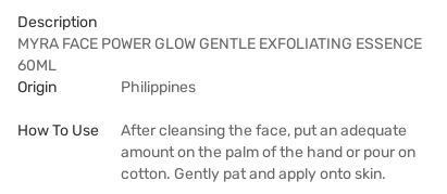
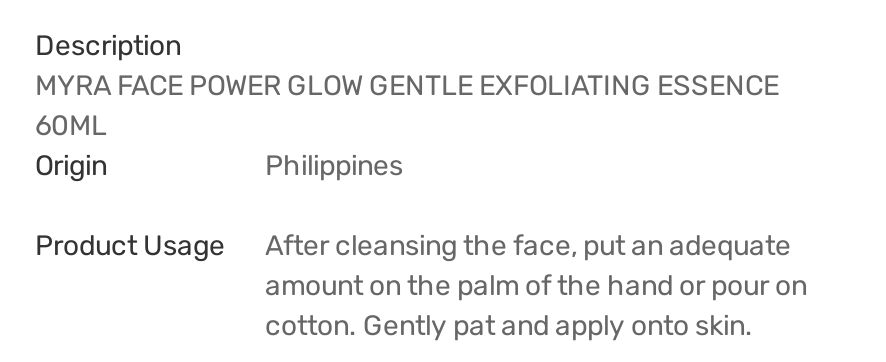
[17,121,99,140] How To Use -> [35,229,225,263] Product Usage

